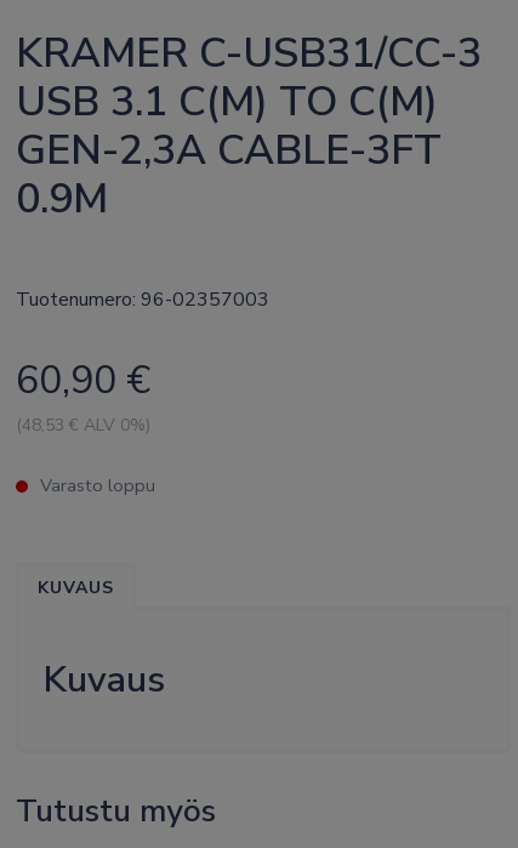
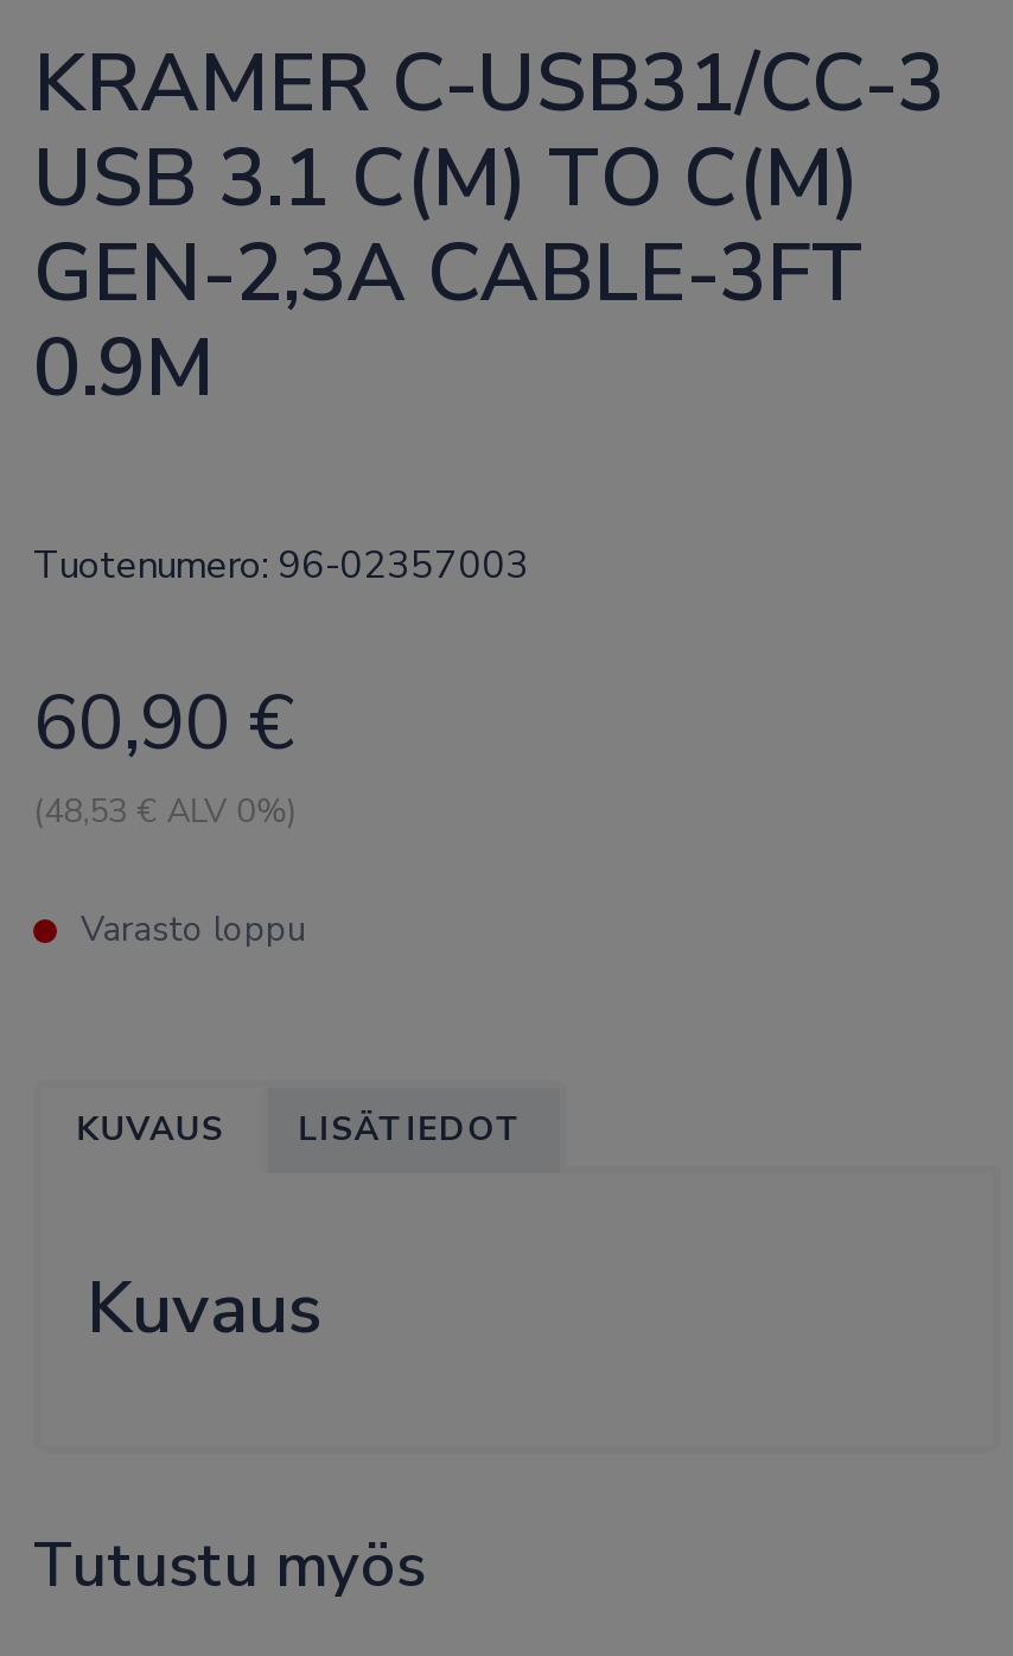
none -> [298,1106,524,1151] LISÄTIEDOT

